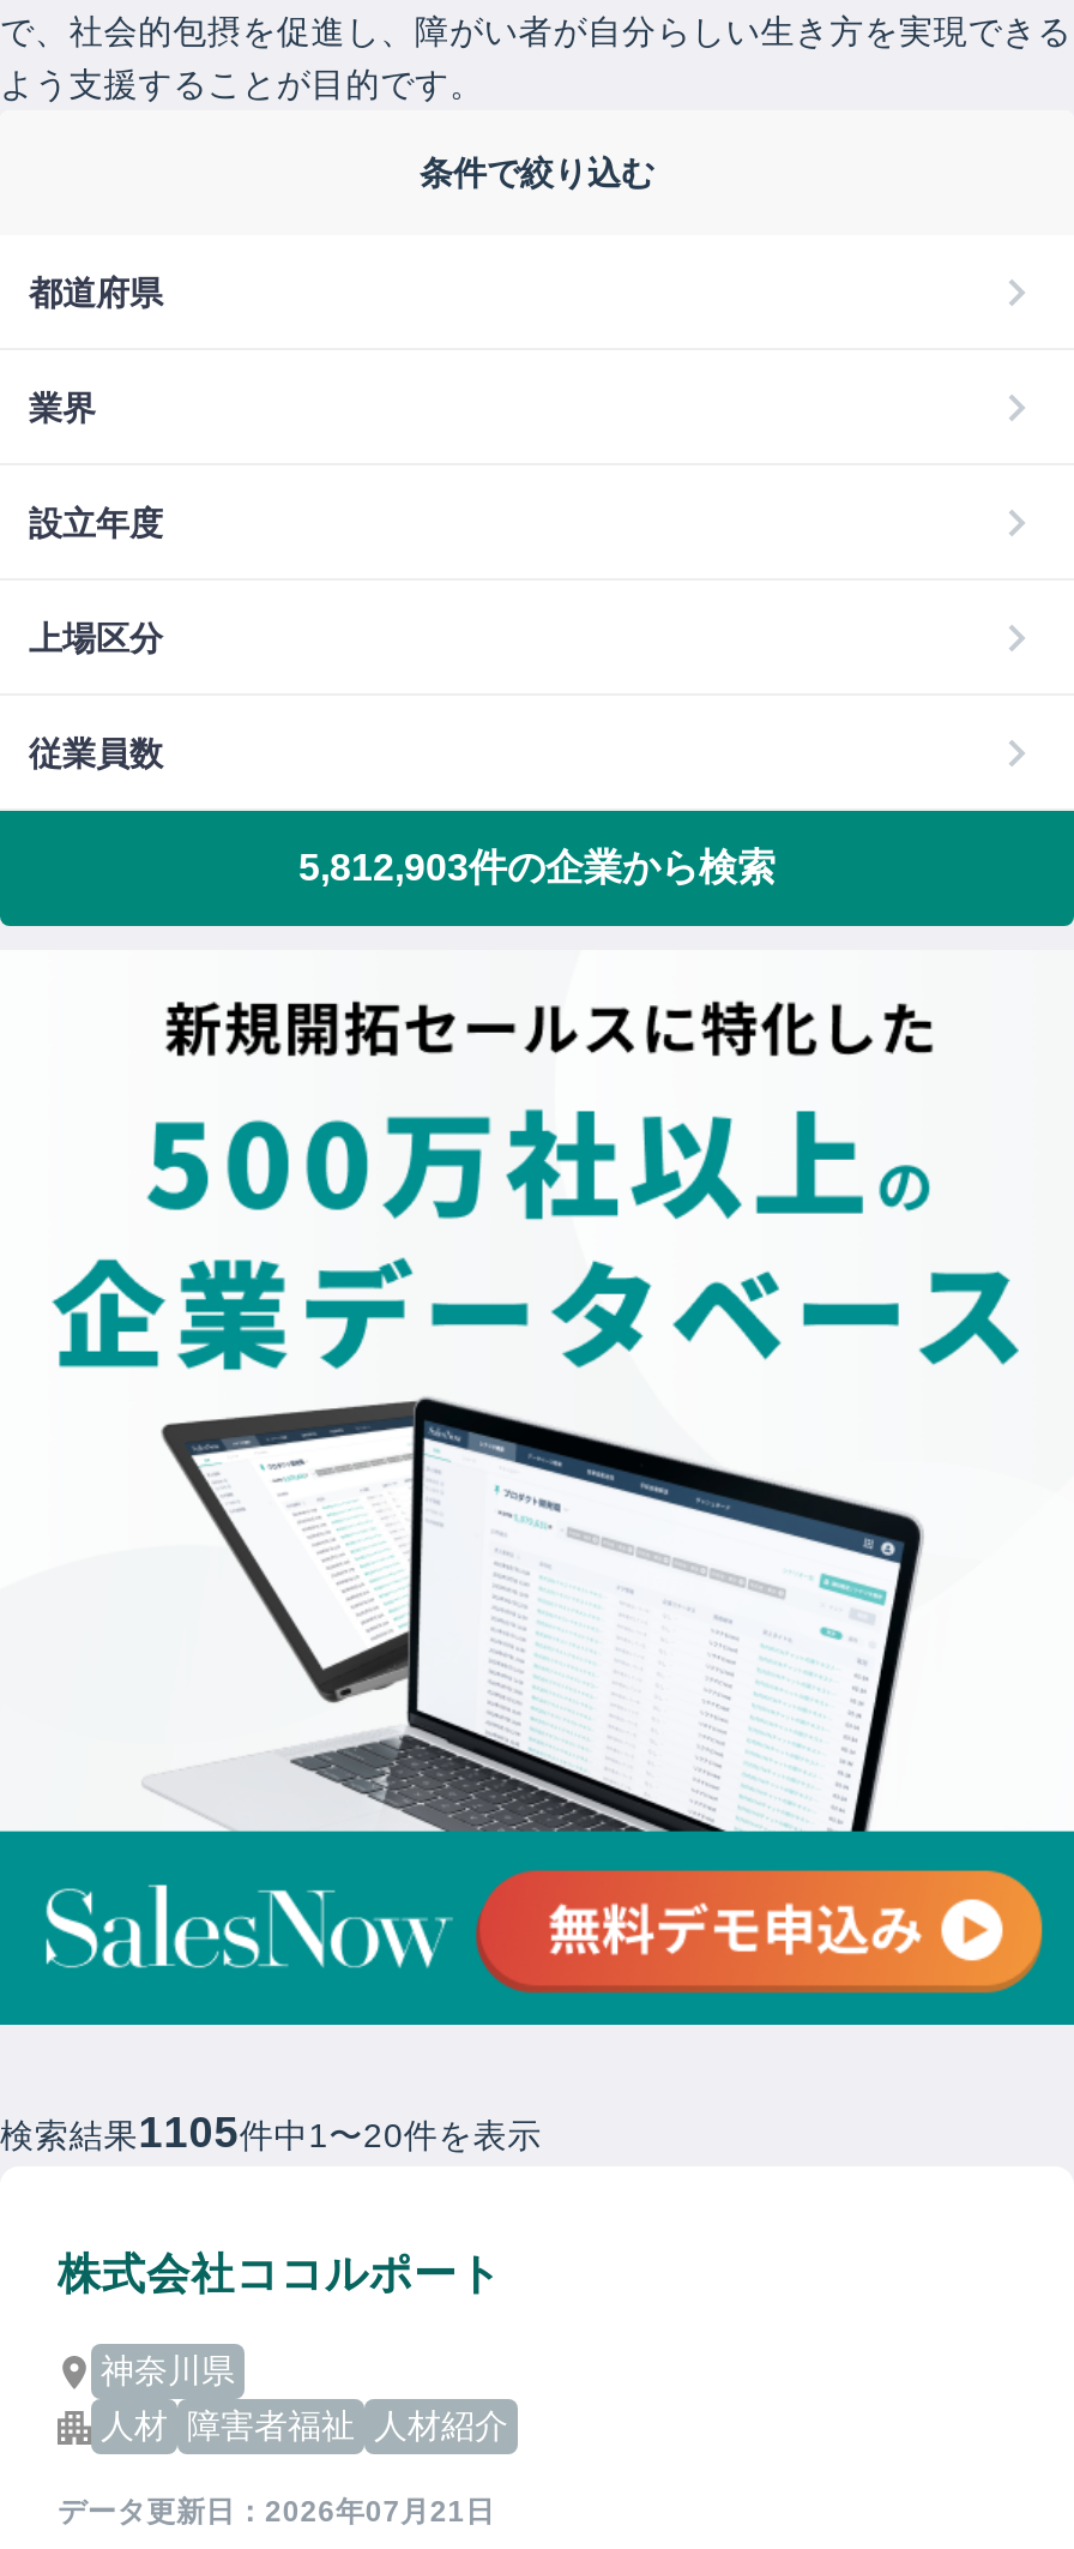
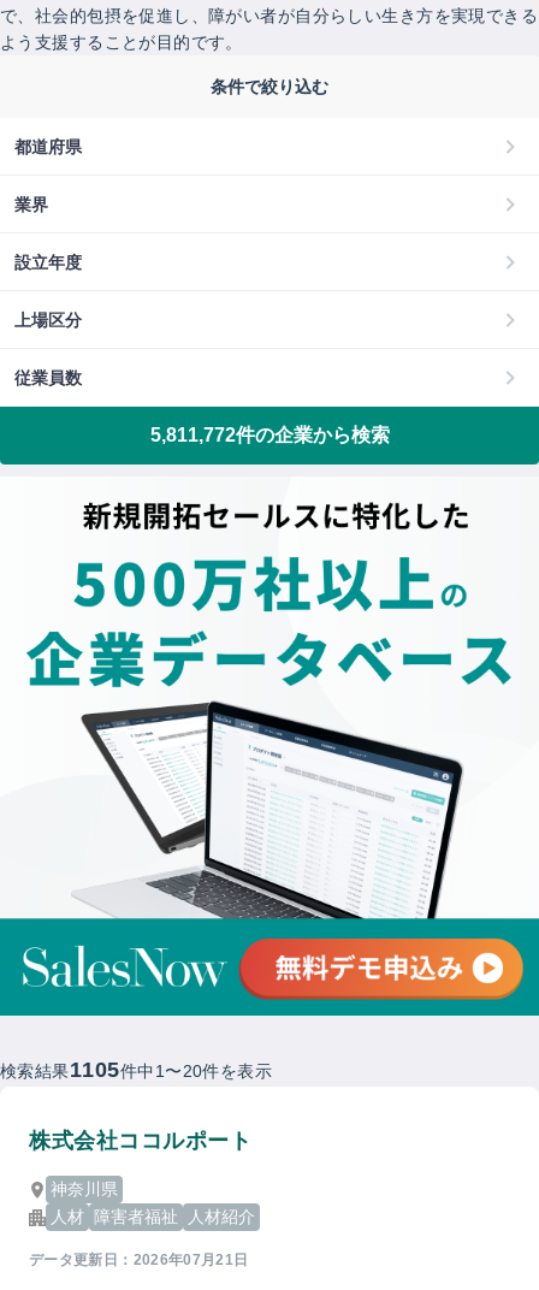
[298,847,776,888] 5,812,903件の企業から検索 -> [150,425,389,445] 5,811,772件の企業から検索

